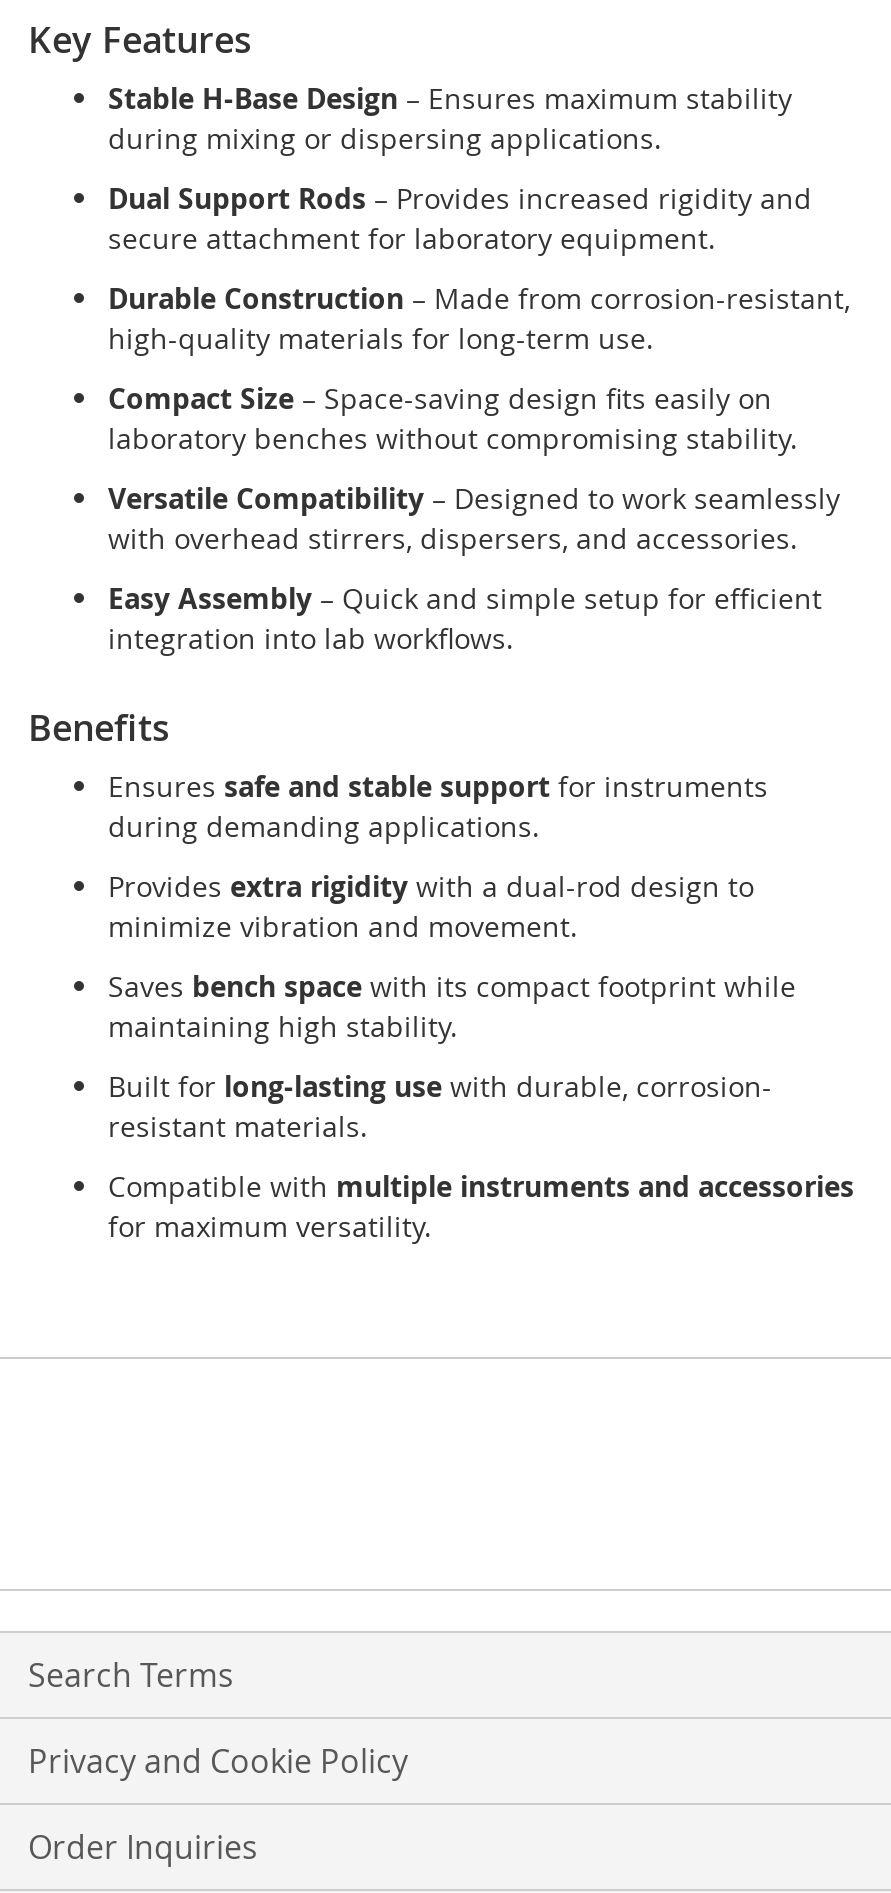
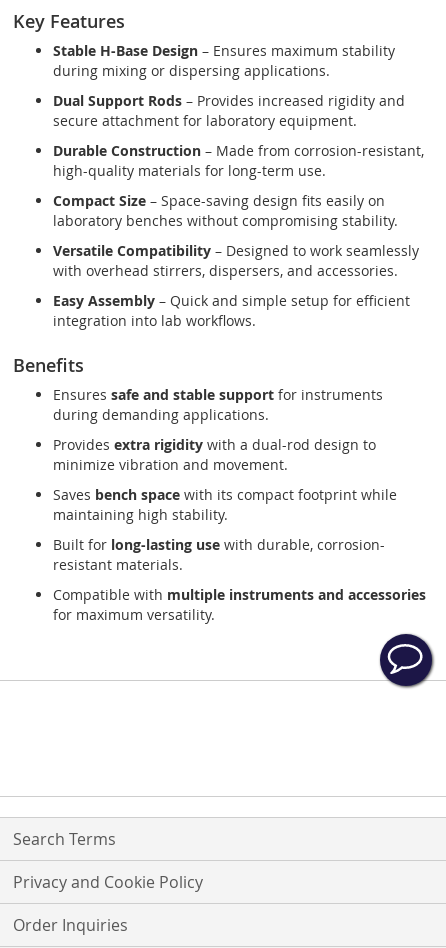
none -> [378,632,435,689] [image]

